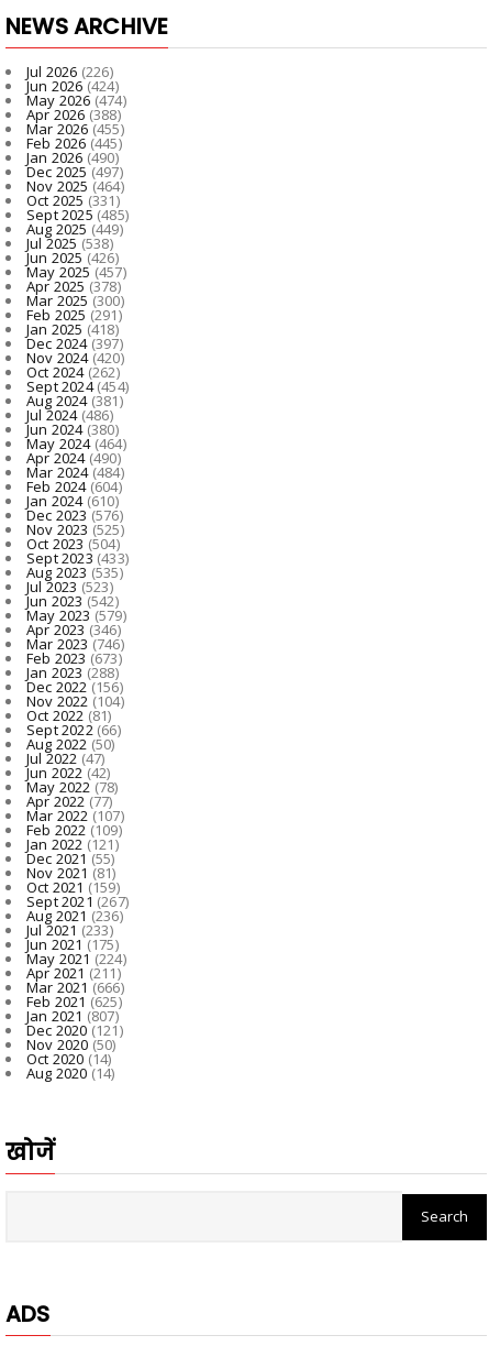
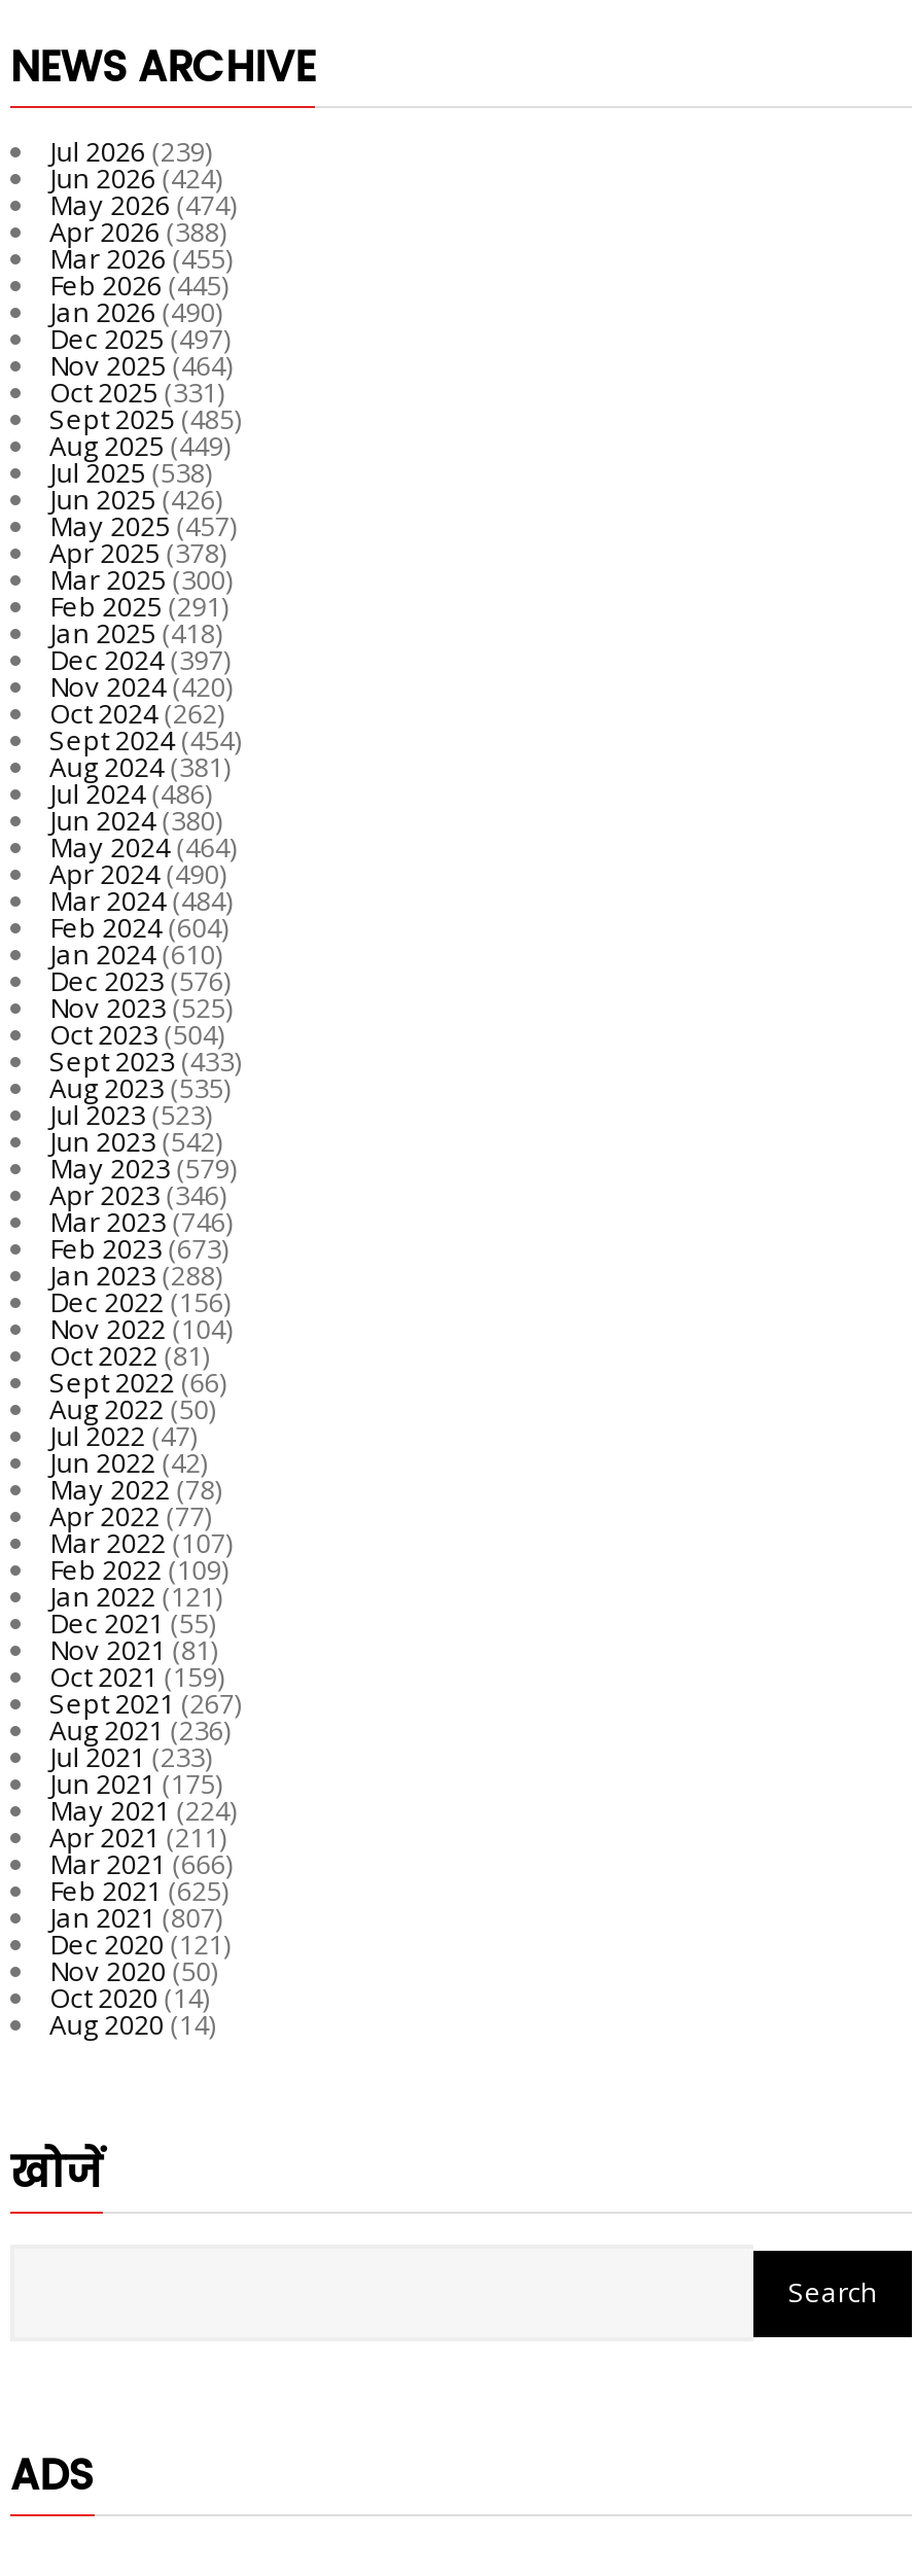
[26,61,113,81] Jul 2026 (226) -> [49,132,212,169] Jul 2026 (239)

